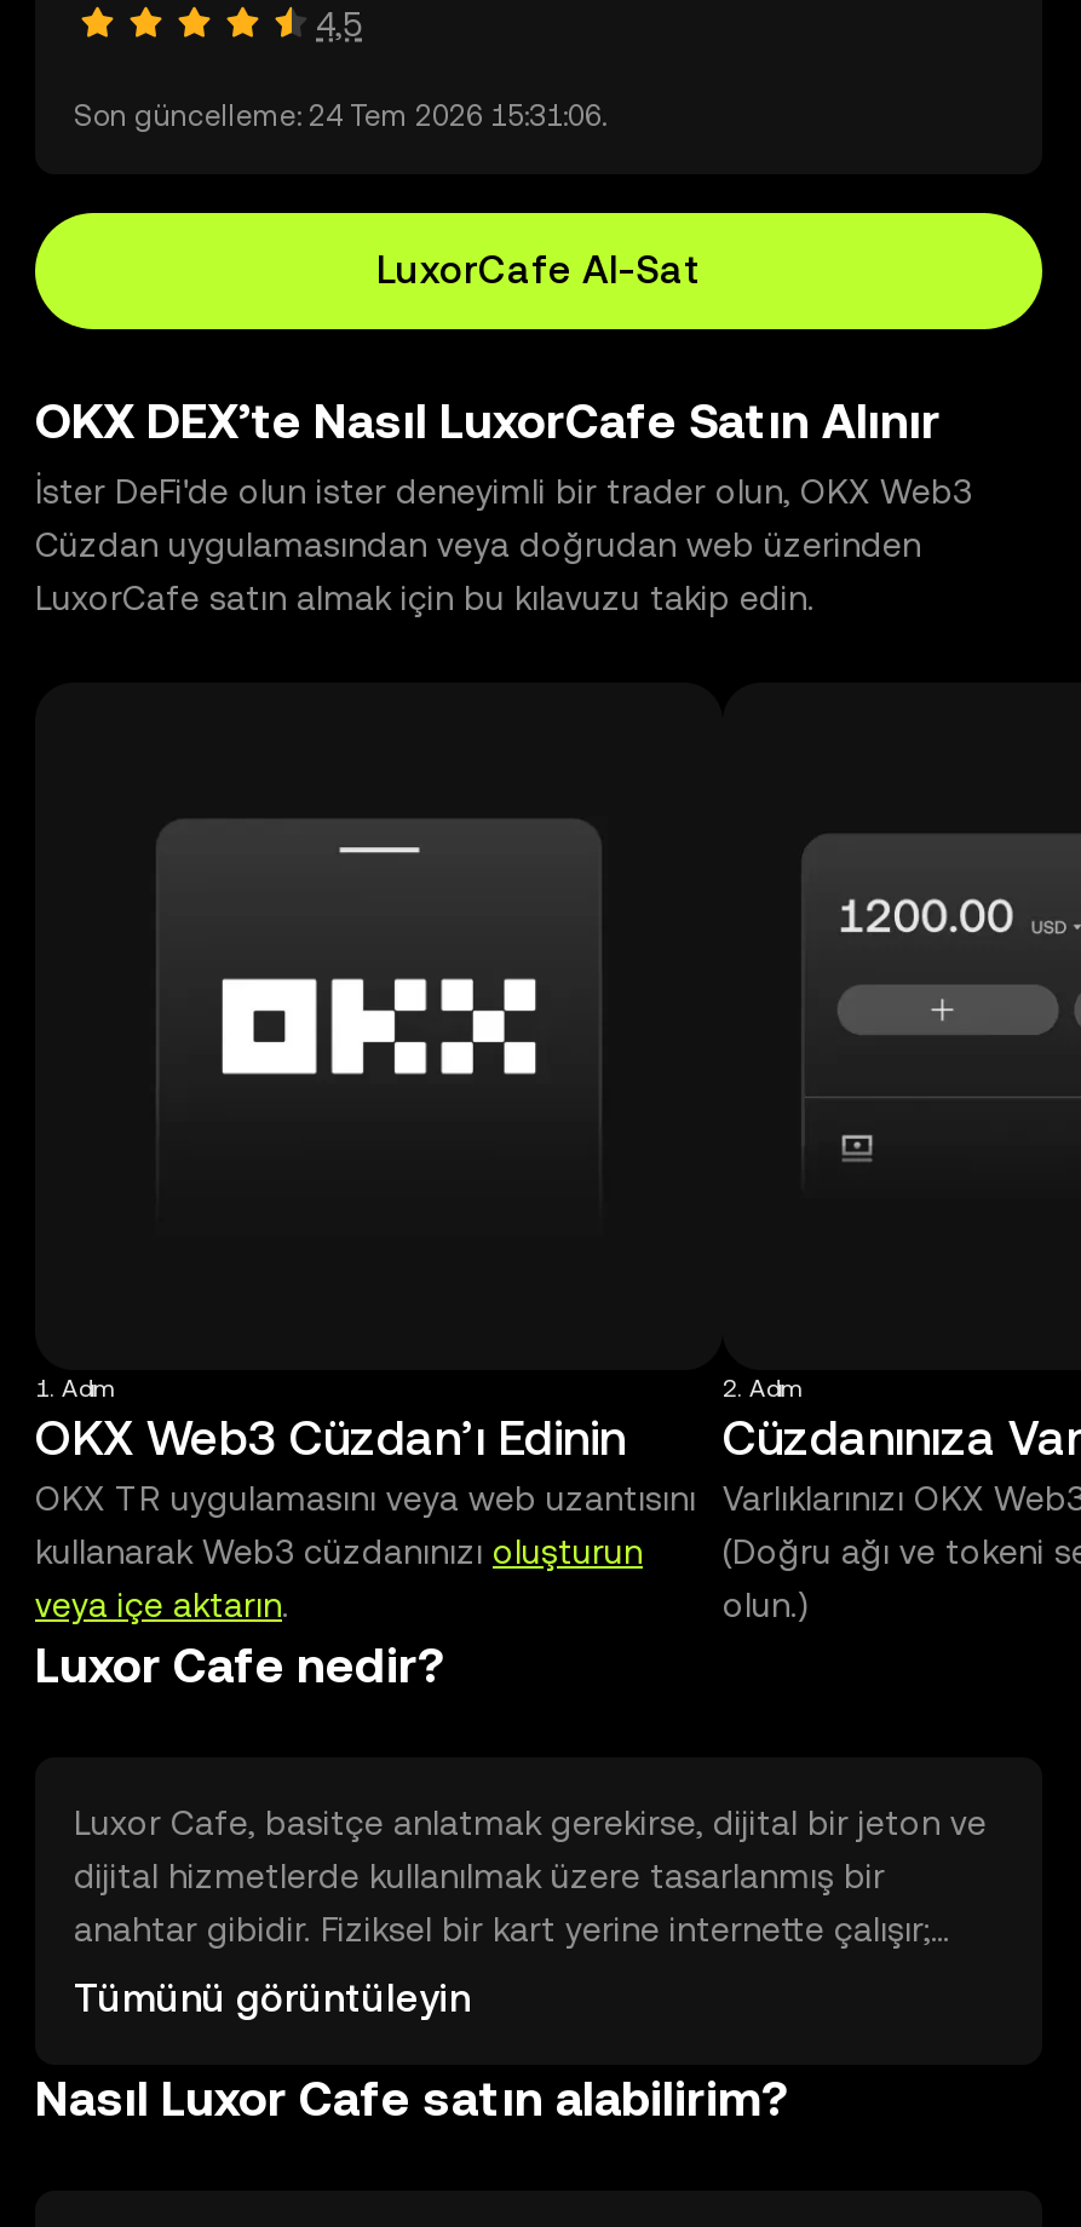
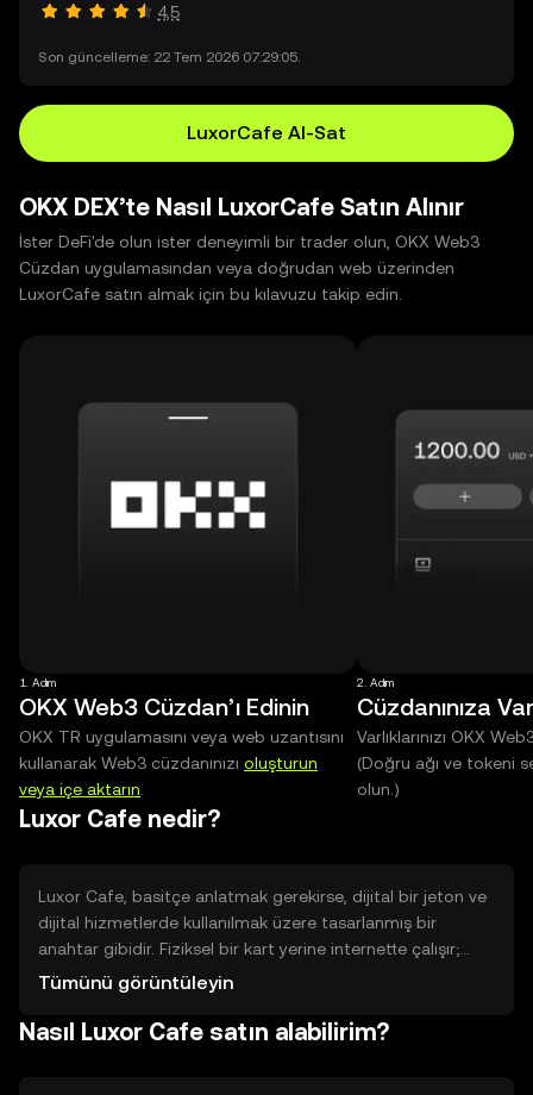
[74,99,606,133] Son güncelleme: 24 Tem 2026 15:31:06. -> [38,49,300,65] Son güncelleme: 22 Tem 2026 07:29:05.

